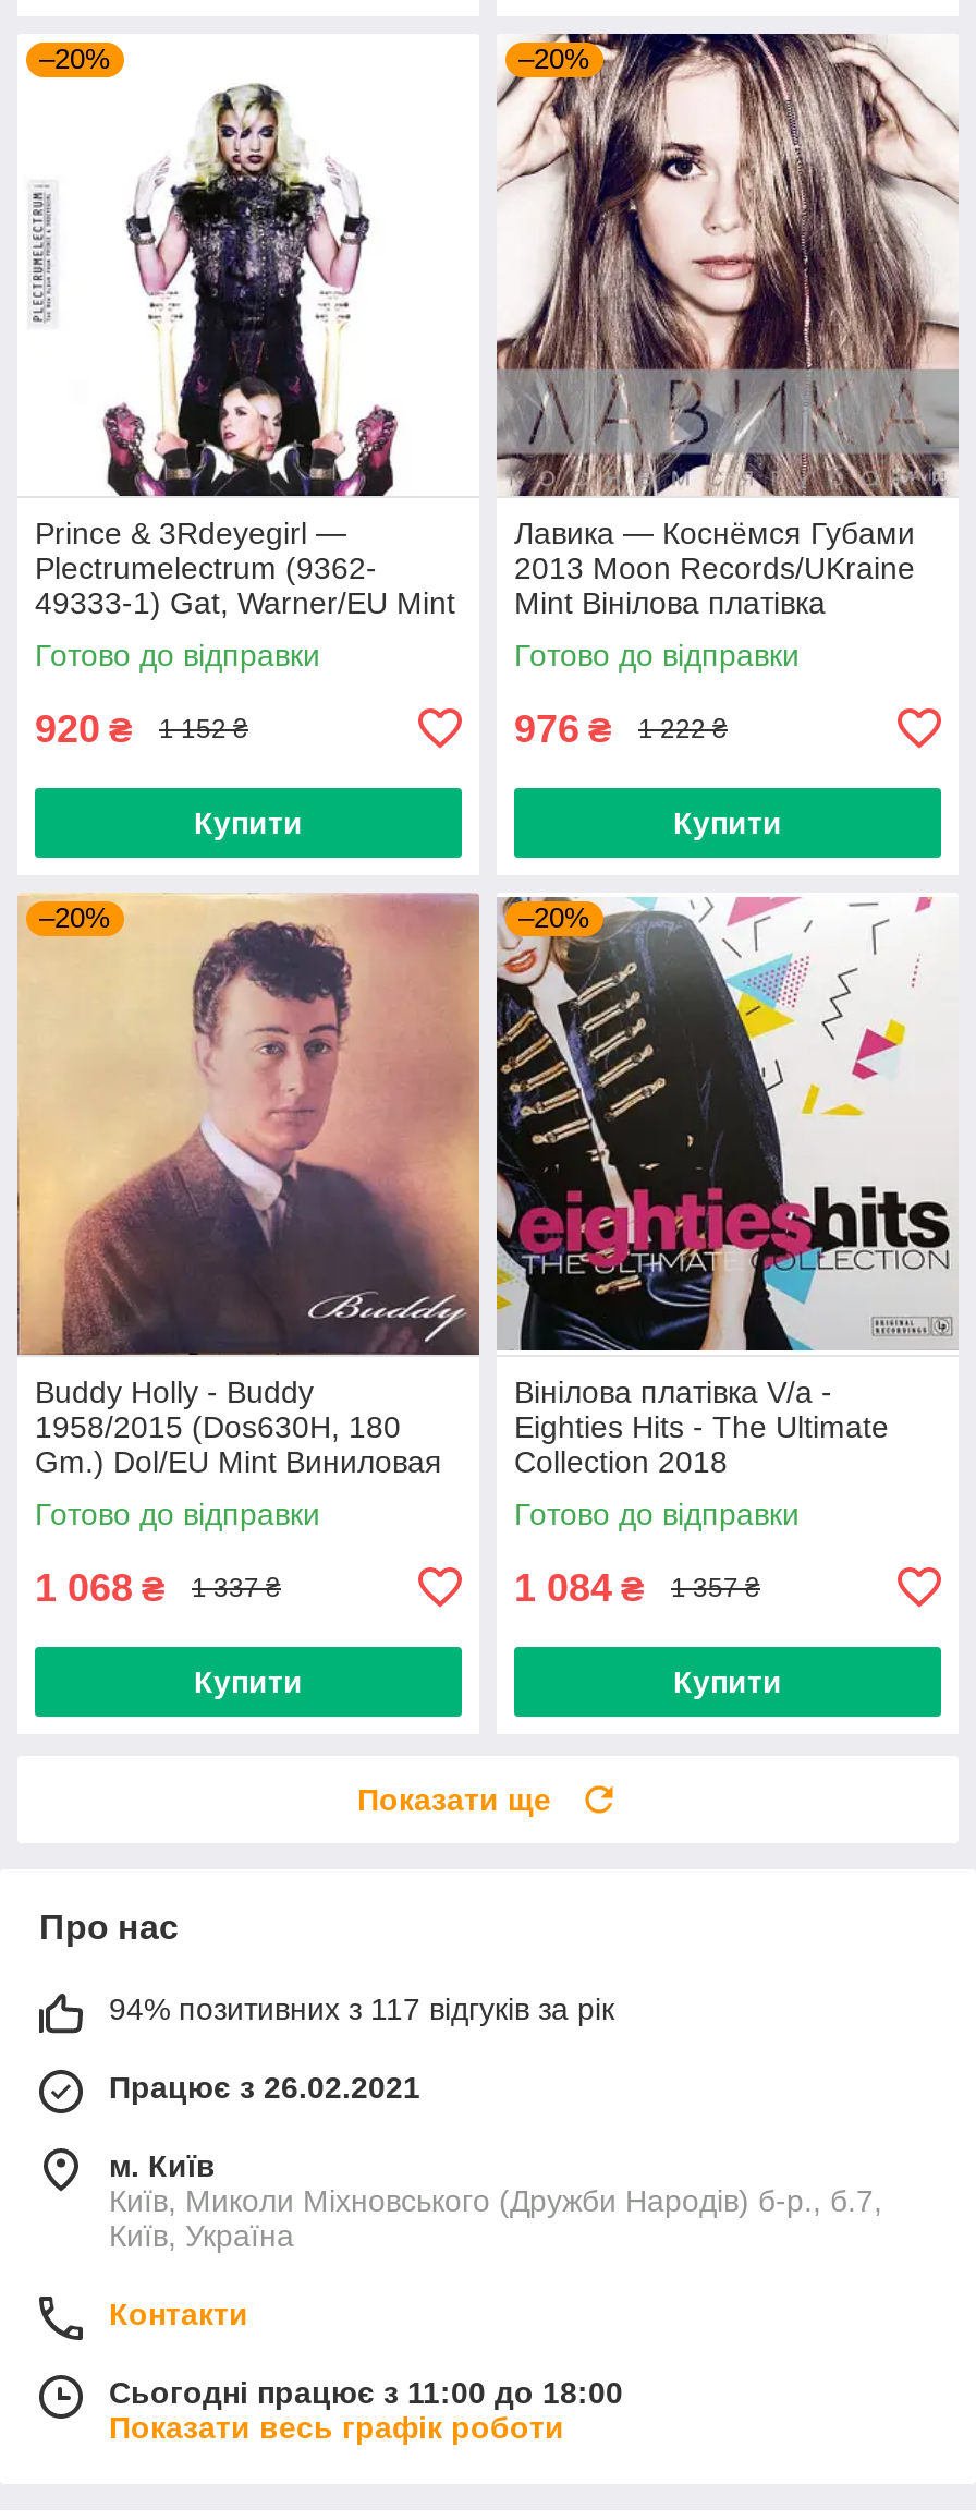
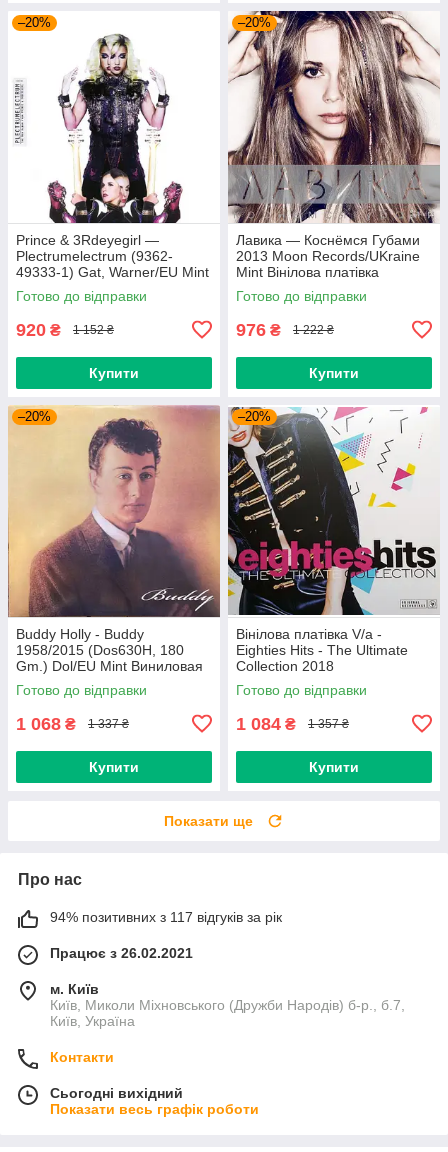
[109,2375,623,2409] Сьогодні працює з 11:00 до 18:00 -> [50,1085,183,1101] Сьогодні вихідний

